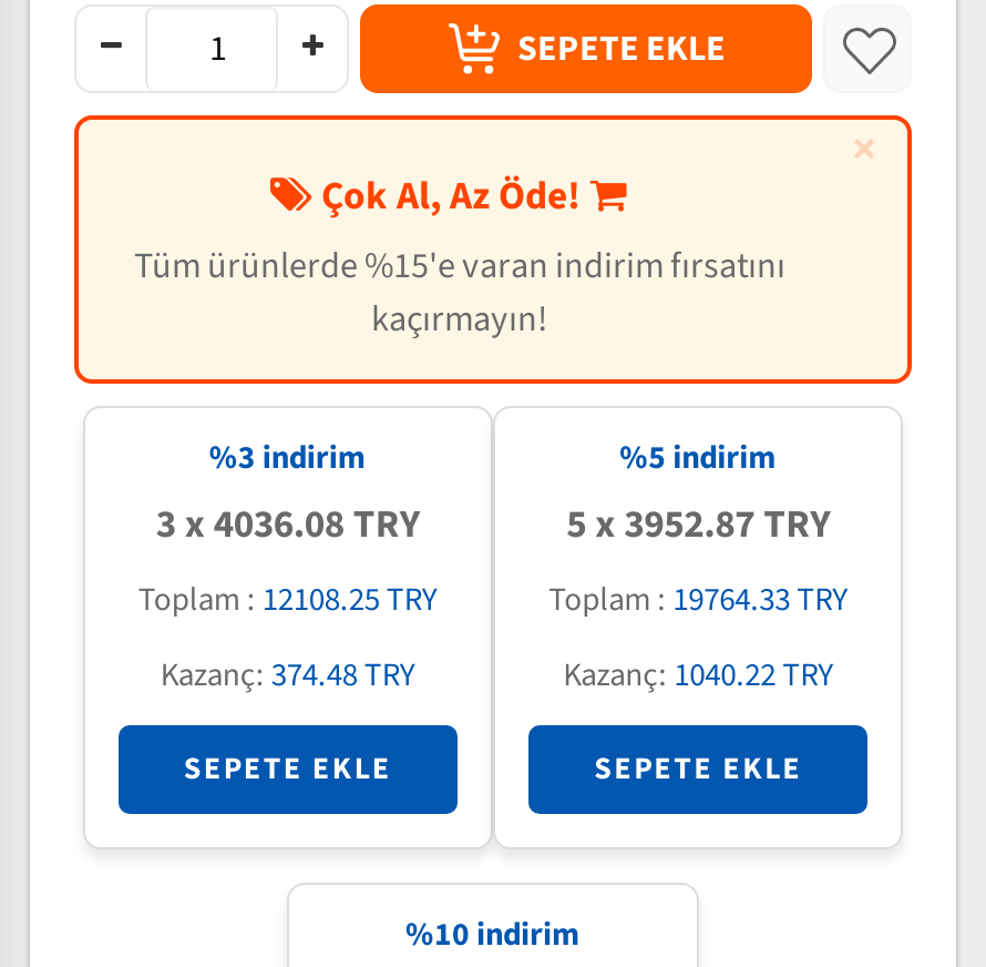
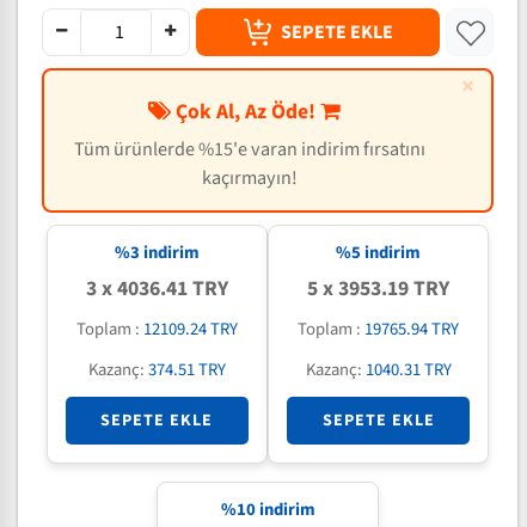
[156,497,420,552] 3 x 4036.08 TRY -> [86,274,228,304] 3 x 4036.41 TRY
[566,497,830,552] 5 x 3952.87 TRY -> [307,274,449,304] 5 x 3953.19 TRY
[138,577,437,623] Toplam : 12108.25 TRY -> [76,317,238,342] Toplam : 12109.24 TRY
[549,577,848,623] Toplam : 19764.33 TRY -> [298,317,459,342] Toplam : 19765.94 TRY
[160,652,415,699] Kazanç: 374.48 TRY -> [88,357,226,382] Kazanç: 374.51 TRY
[563,652,833,699] Kazanç: 1040.22 TRY -> [305,357,451,382] Kazanç: 1040.31 TRY

